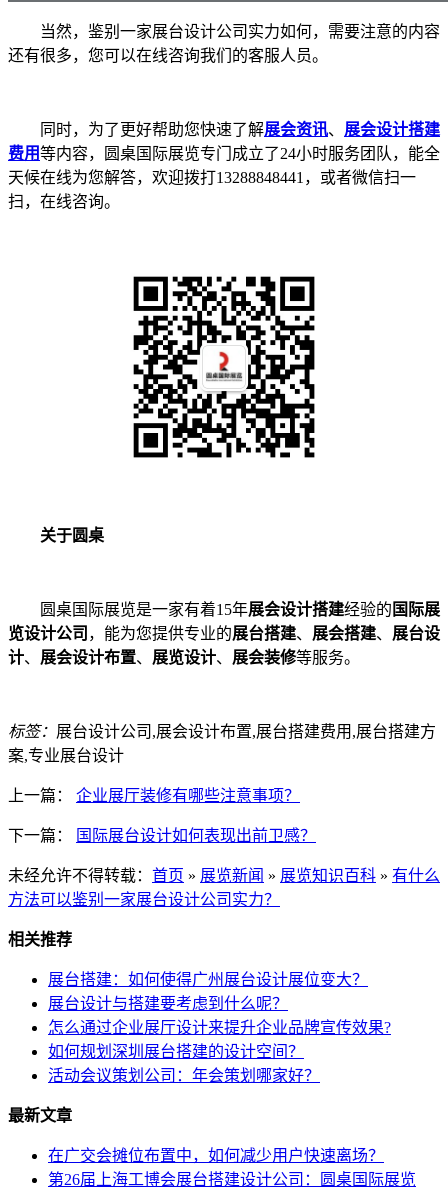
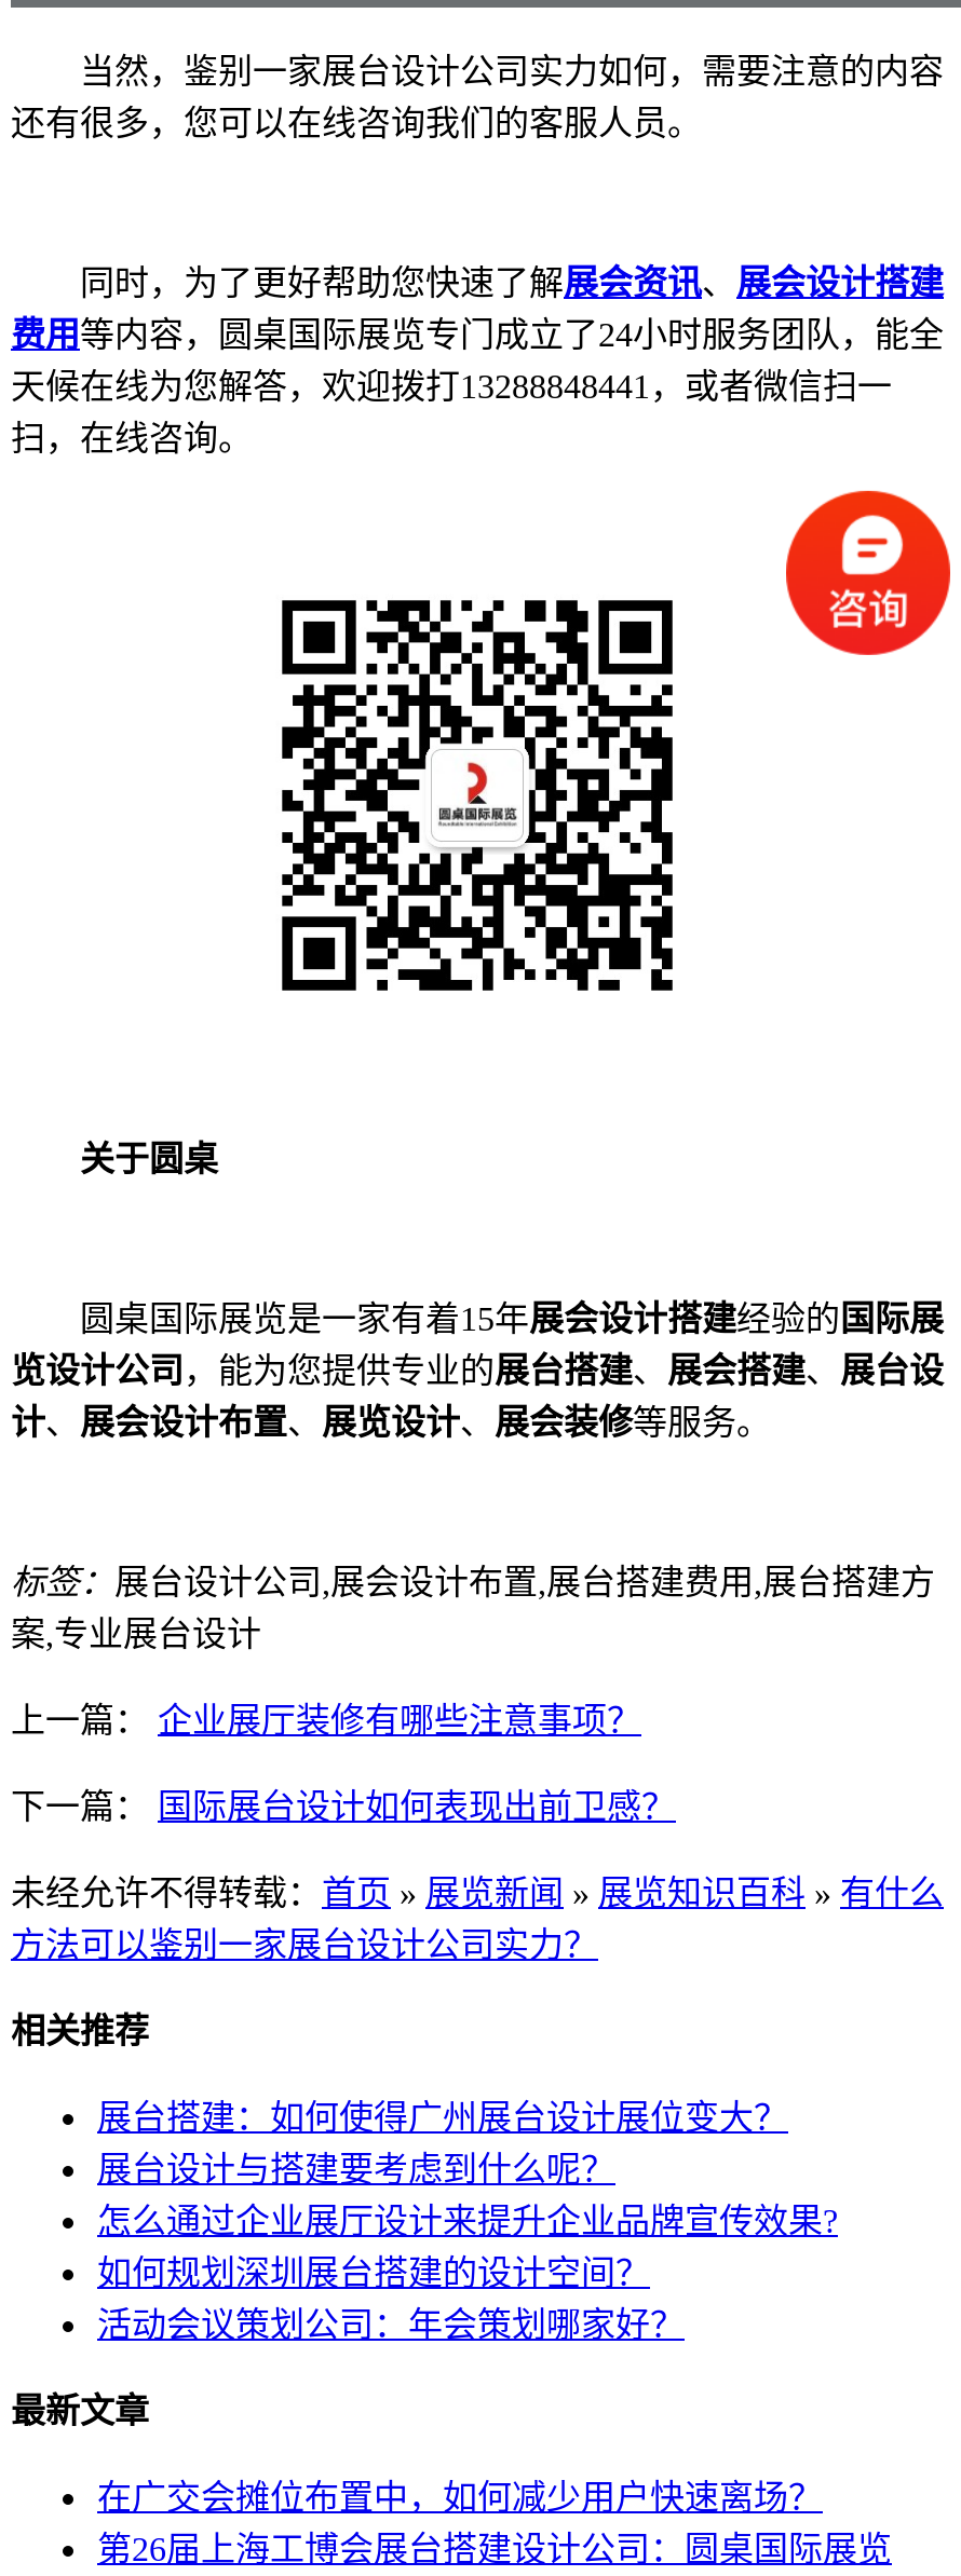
none -> [784,489,952,657] [image]

